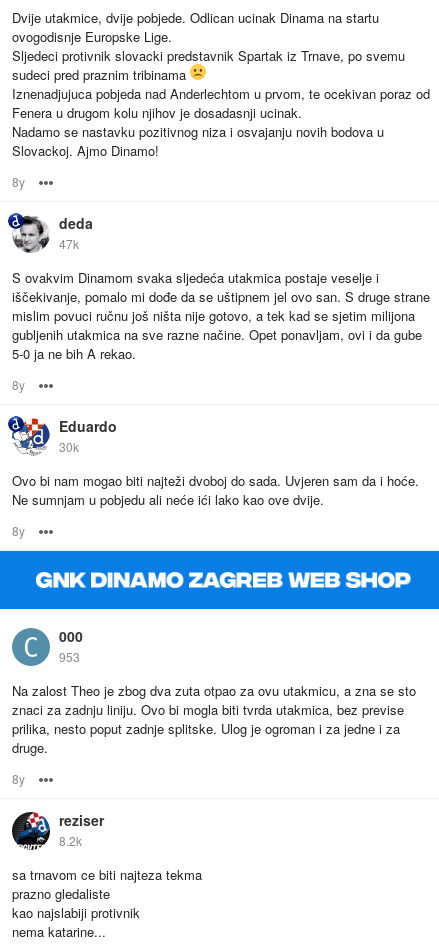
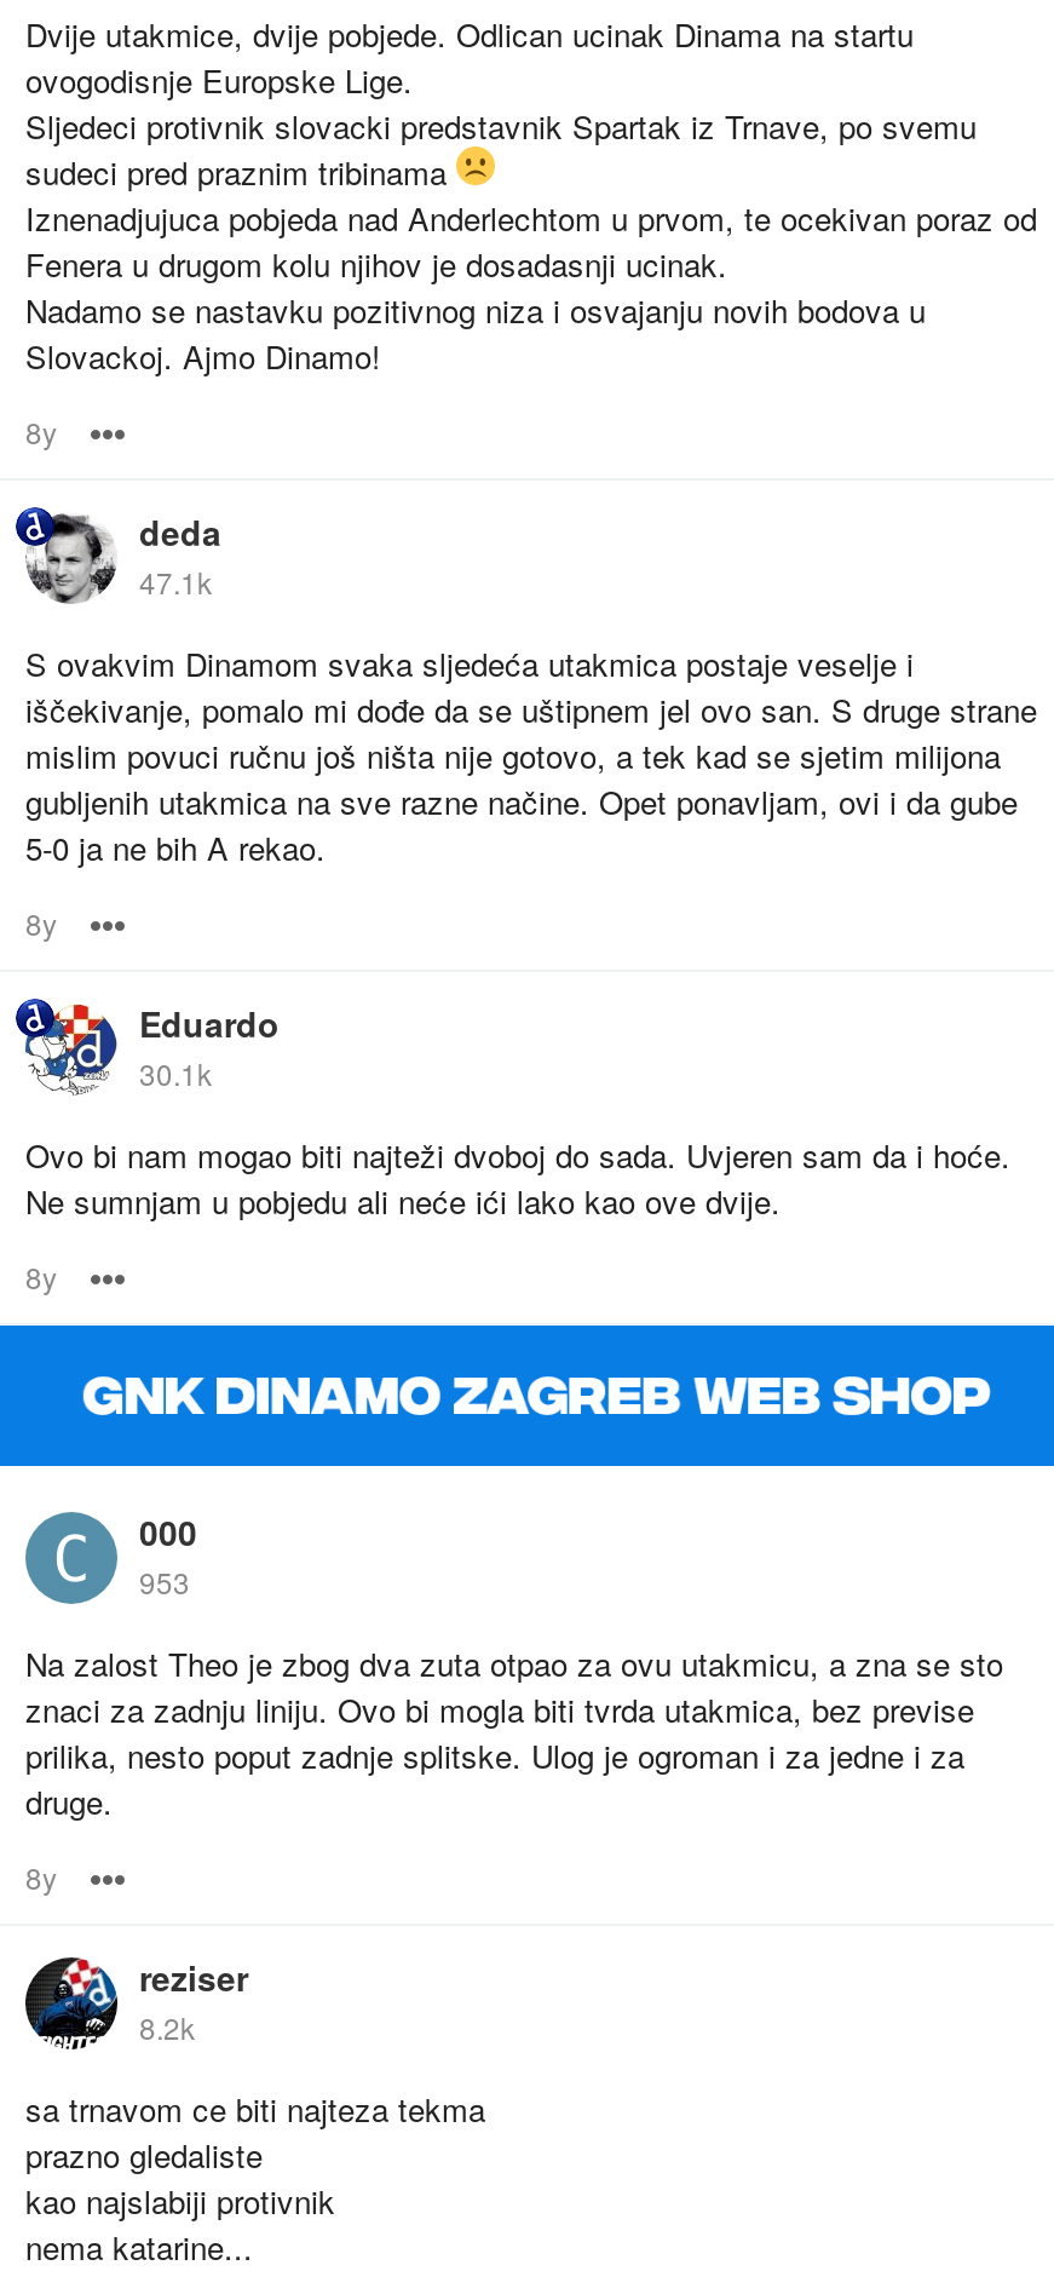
[59,235,79,252] 47k -> [139,561,212,602] 47.1k
[59,438,79,455] 30k -> [139,1053,212,1094] 30.1k

